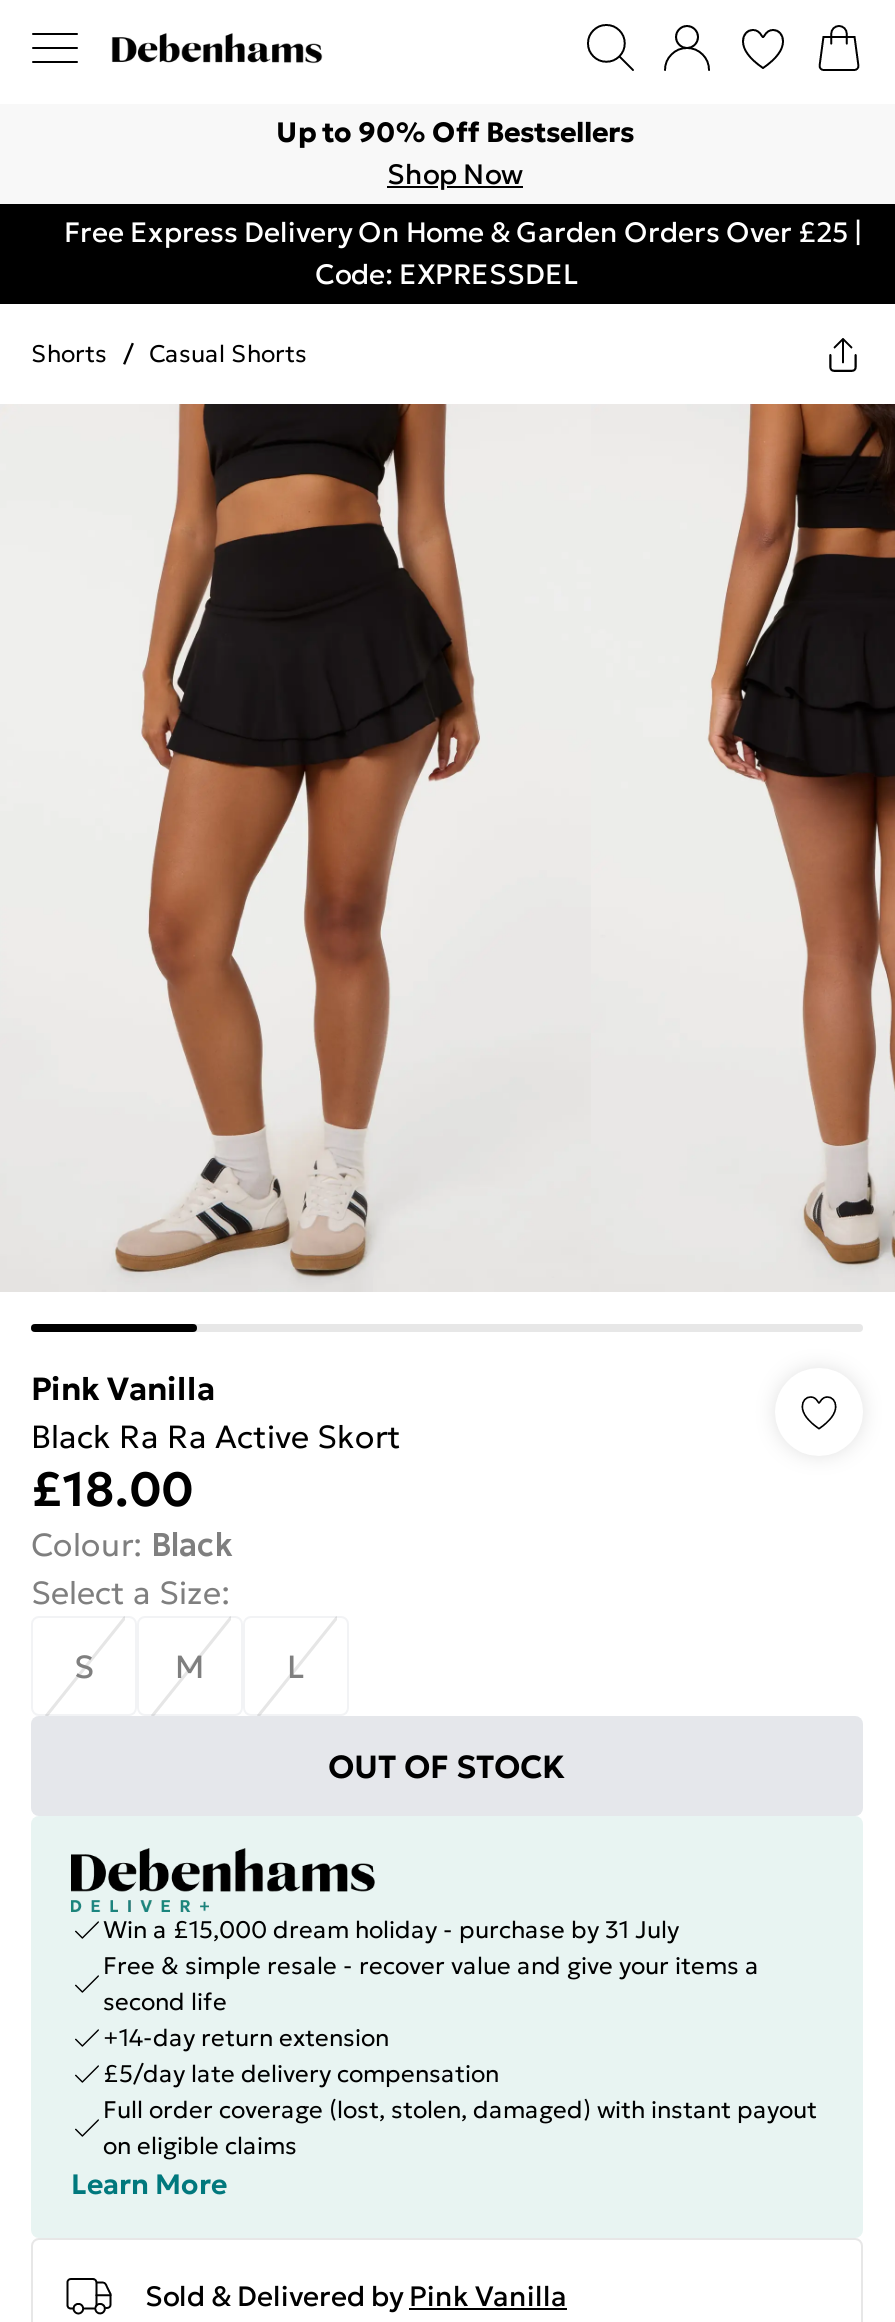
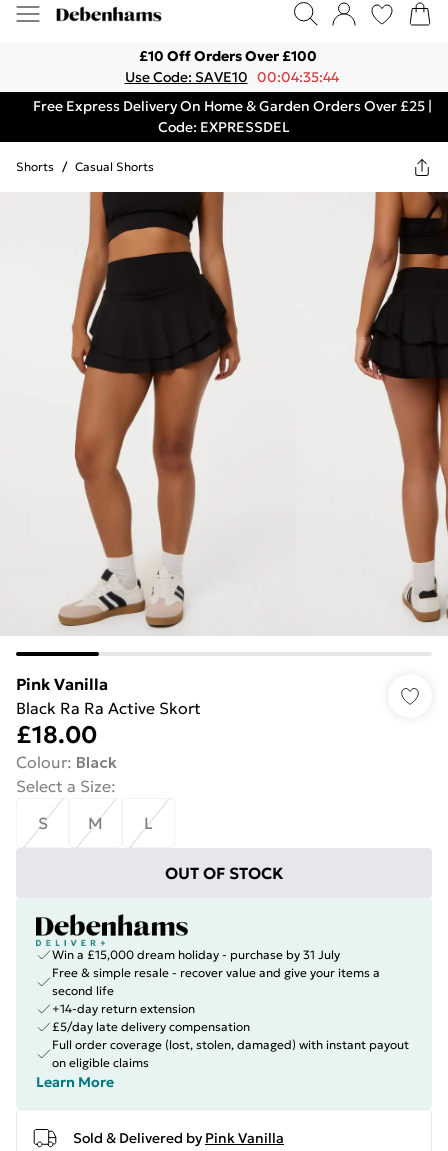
[276,114,634,192] Up to 90% Off Bestsellers | Shop Now -> [124,47,338,86] £10 Off Orders Over £100 | Use Code: SAVE10 00:04:35:44

